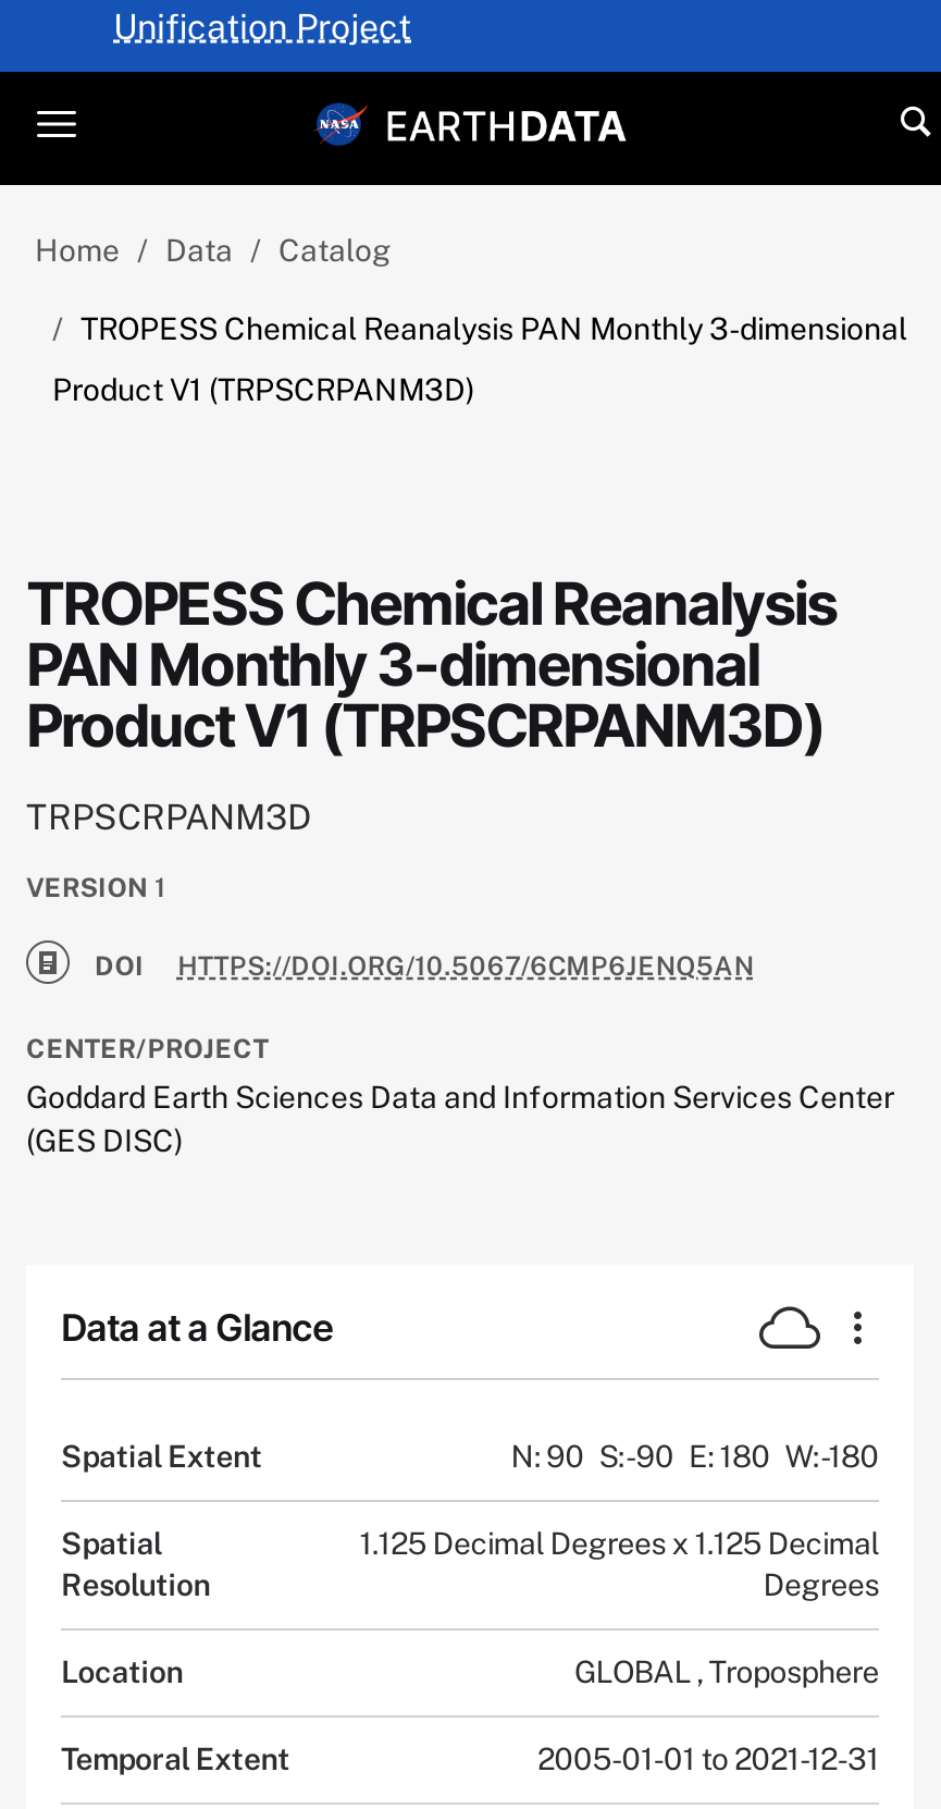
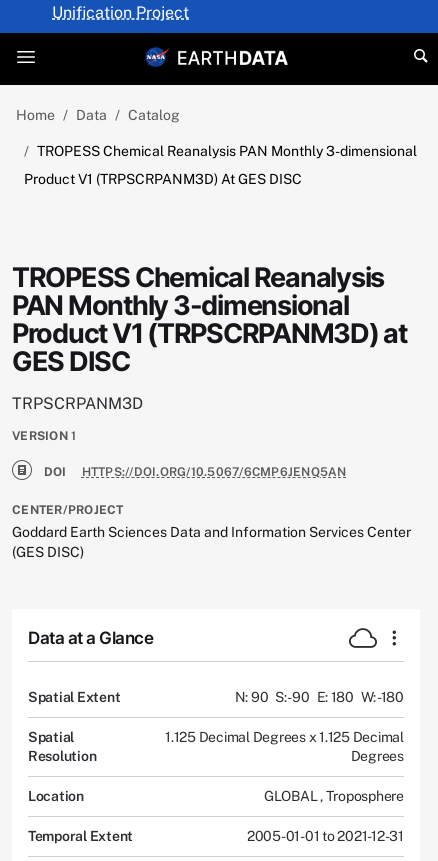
[52,373,474,408] Product V1 (TRPSCRPANM3D) -> [24,171,302,187] Product V1 (TRPSCRPANM3D) At GES DISC
[26,691,824,761] Product V1 (TRPSCRPANM3D) -> [12,317,407,377] Product V1 (TRPSCRPANM3D) at | GES DISC

